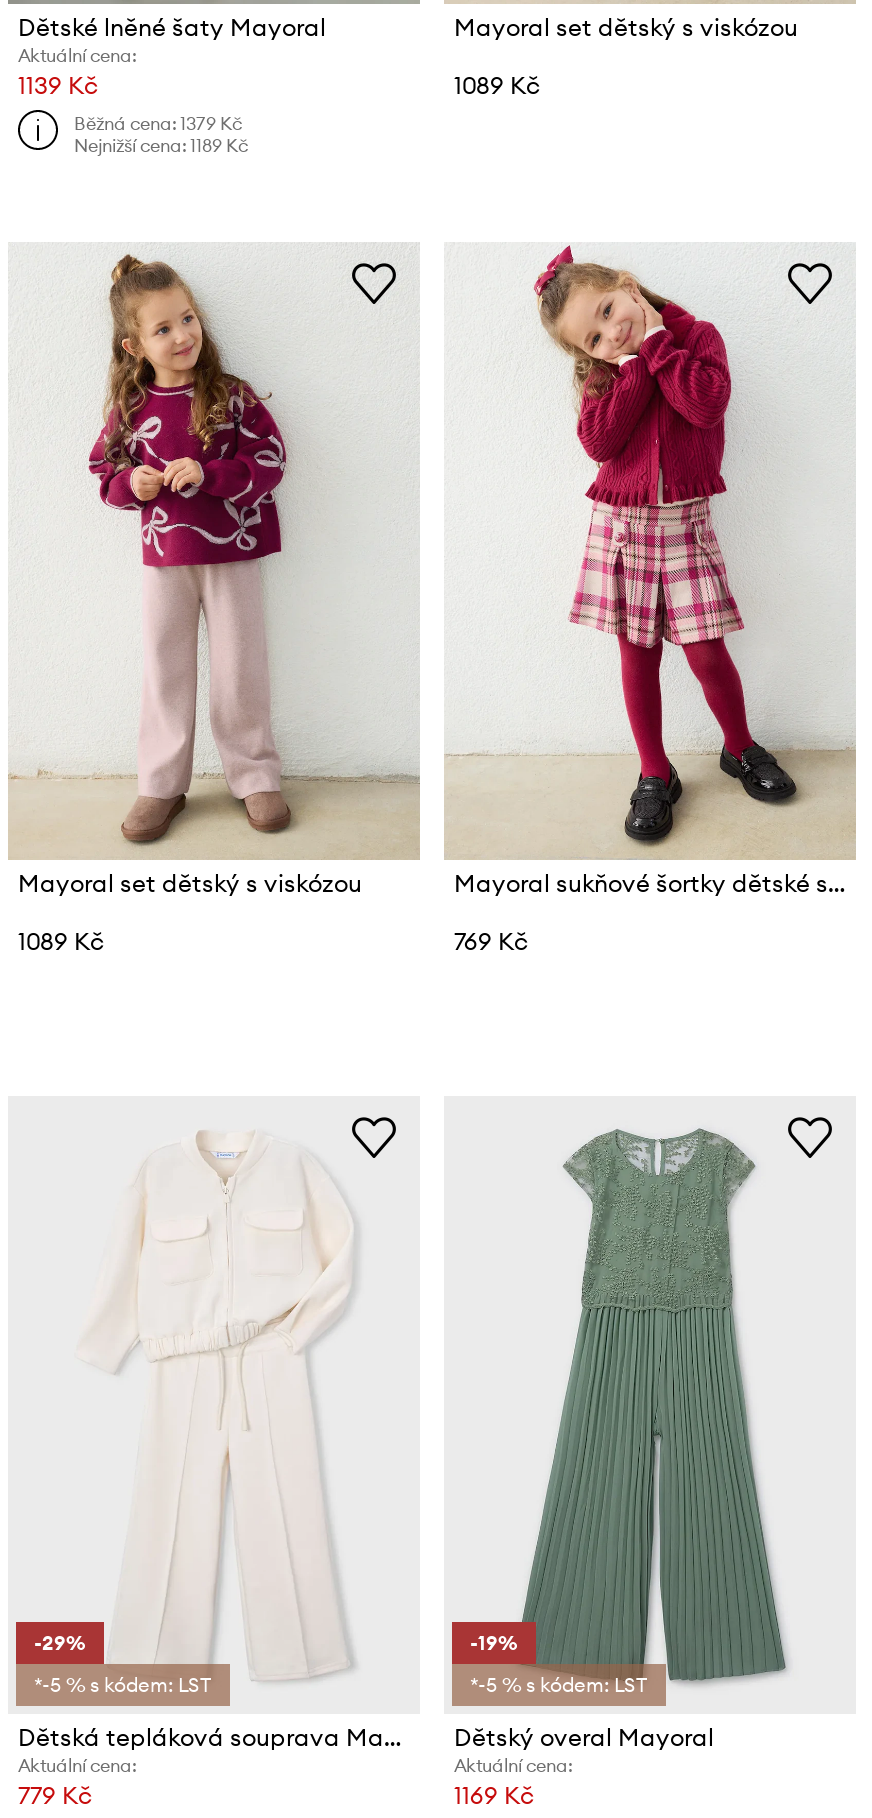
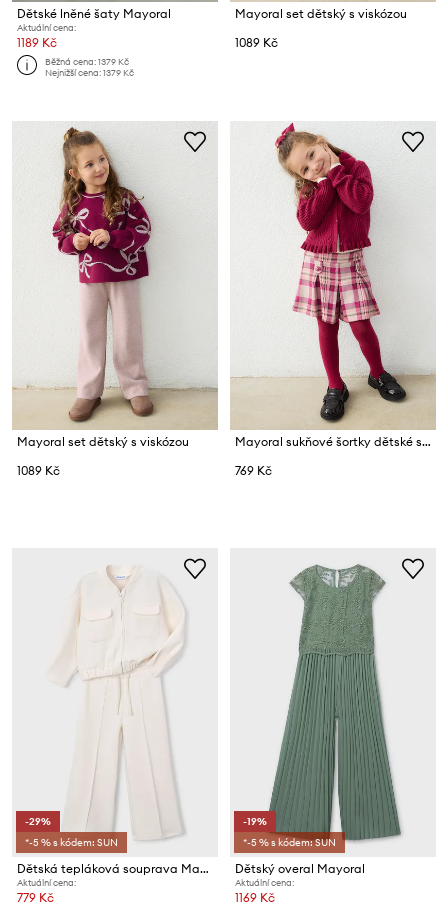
[18,71,98,101] 1139 Kč -> [17,35,57,50] 1189 Kč
[74,134,248,156] Nejnižší cena: 1189 Kč -> [45,67,134,78] Nejnižší cena: 1379 Kč
[34,1672,212,1698] *-5 % s kódem: LST -> [25,836,118,849] *-5 % s kódem: SUN
[470,1672,648,1698] *-5 % s kódem: LST -> [243,836,336,849] *-5 % s kódem: SUN

